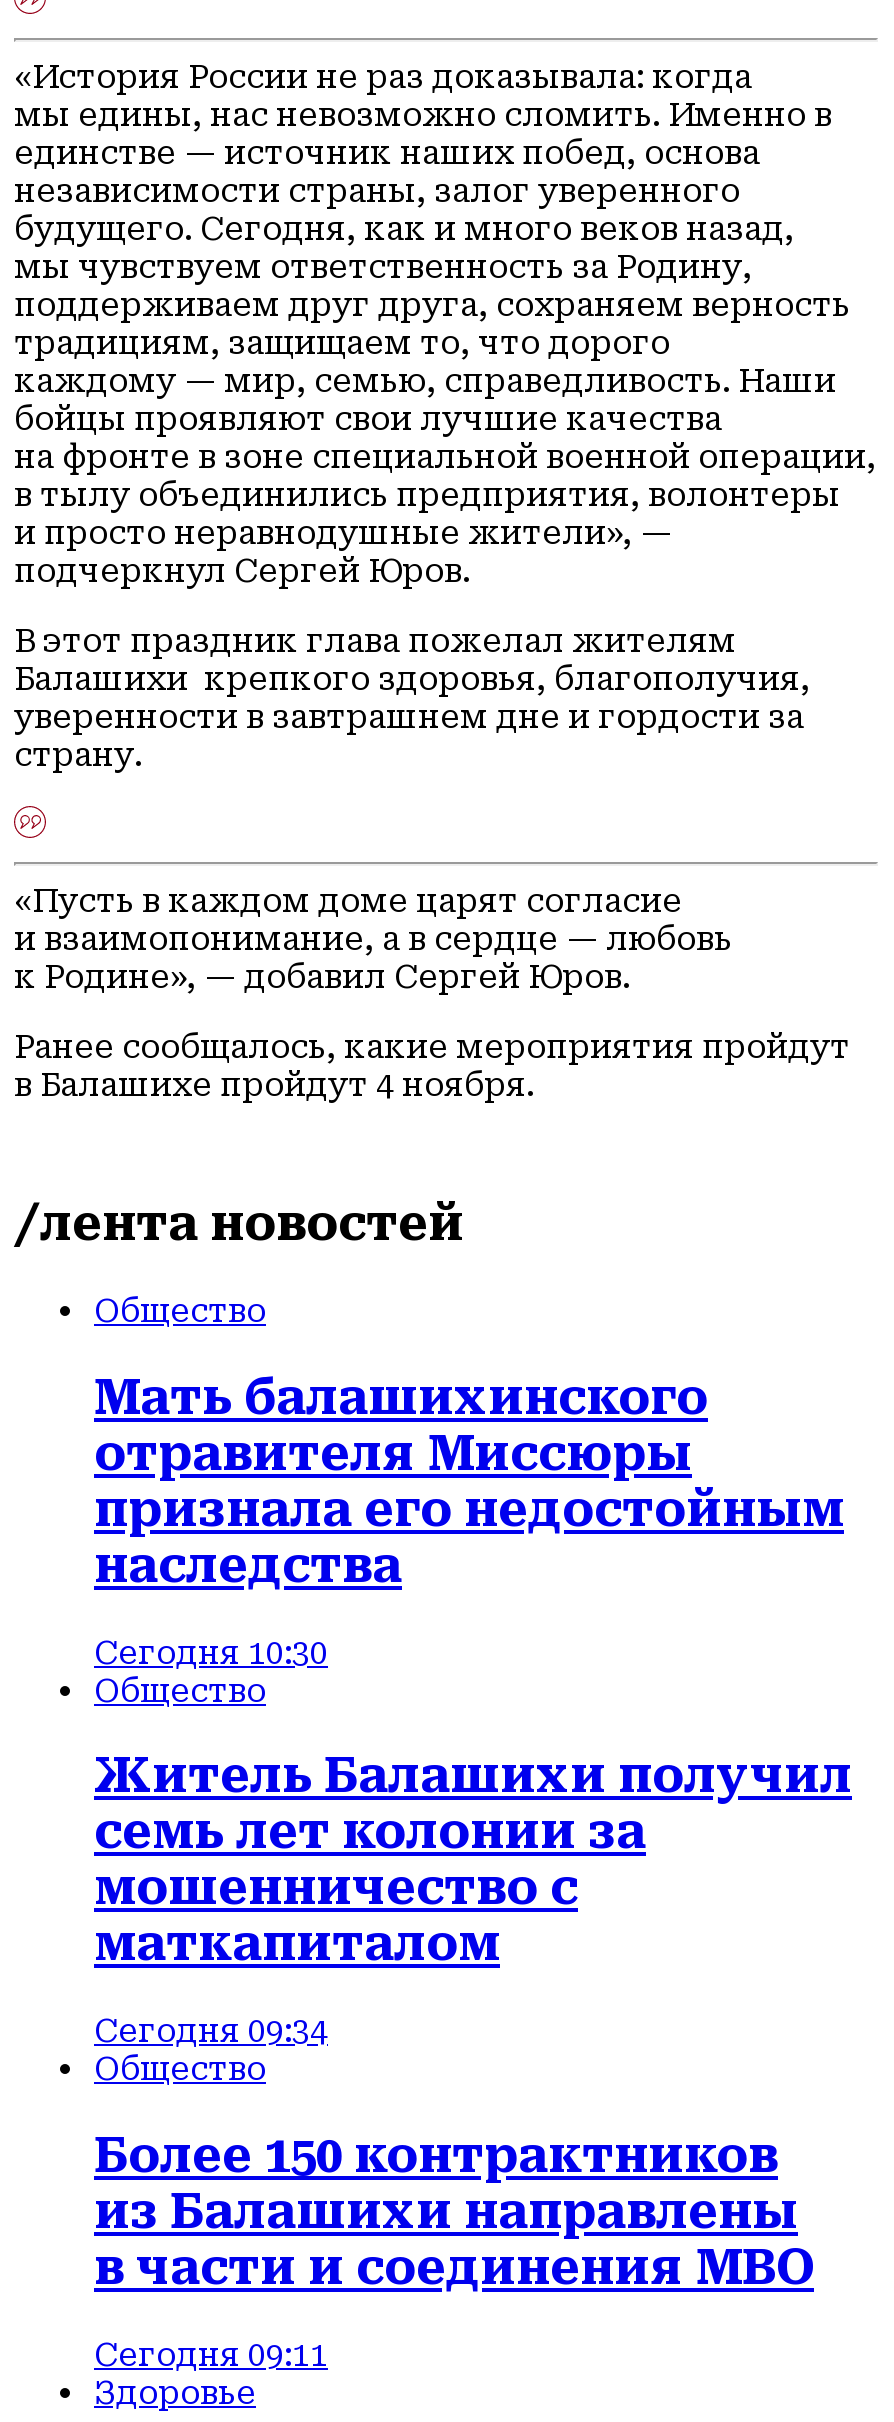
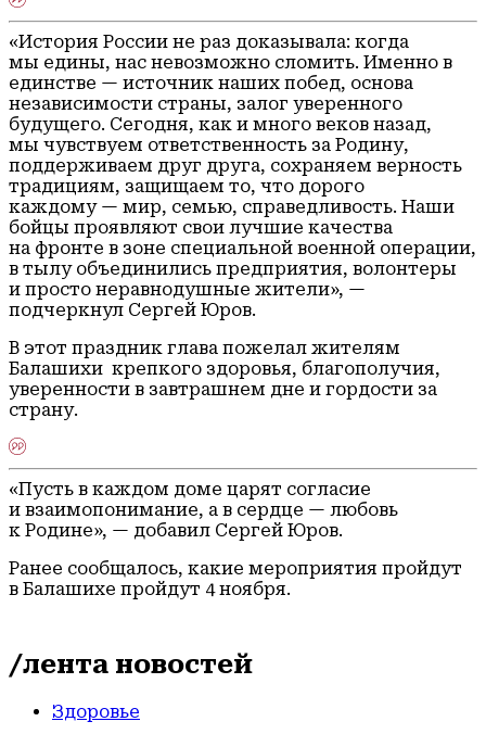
[94,1291,852,2374] Общество | Мать балашихинского | отравителя Миссюры | признала его недостойным | наследства | Сегодня 10:30 | Общество | Житель Балашихи получил | семь лет колонии за | мошенничество с | маткапиталом | Сегодня 09:34 | Общество | Более 150 контрактников | из Балашихи направлены | в части и соединения МВО | Сегодня 09:11 -> none

